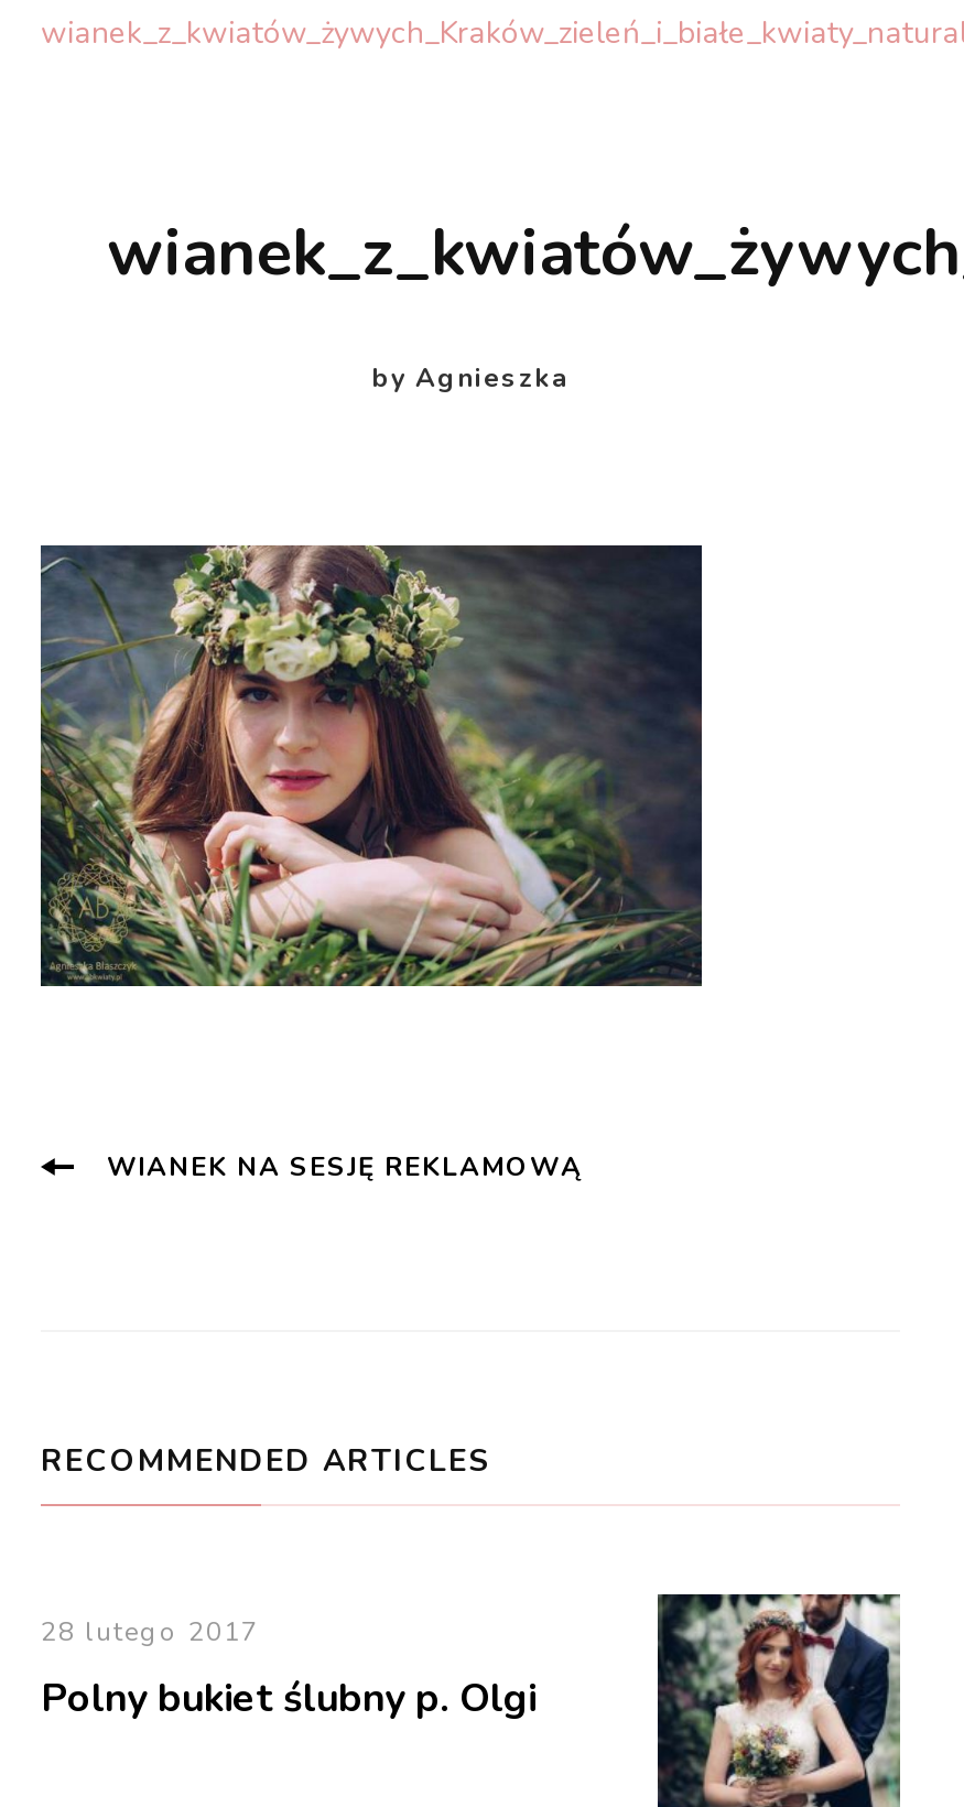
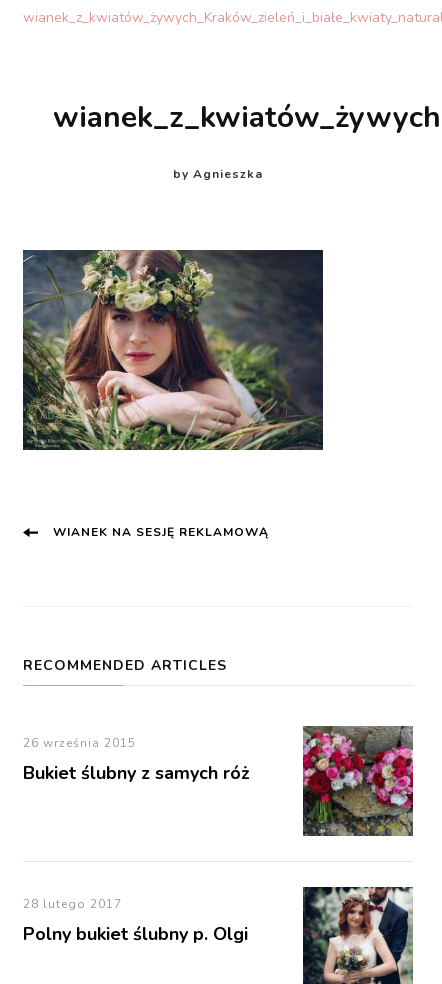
none -> [23,735,250,785] 26 września 2015 | Bukiet ślubny z samych róż
none -> [302,726,414,837] [image]

